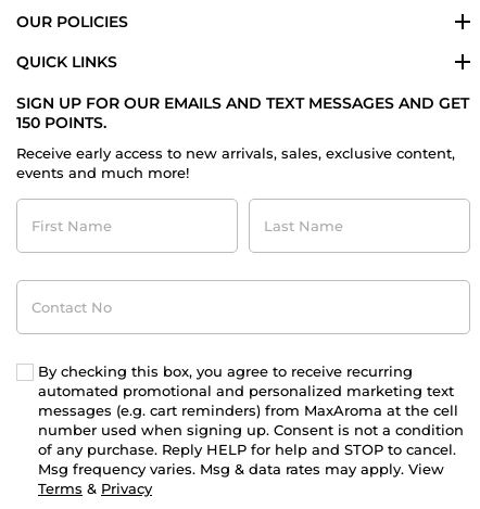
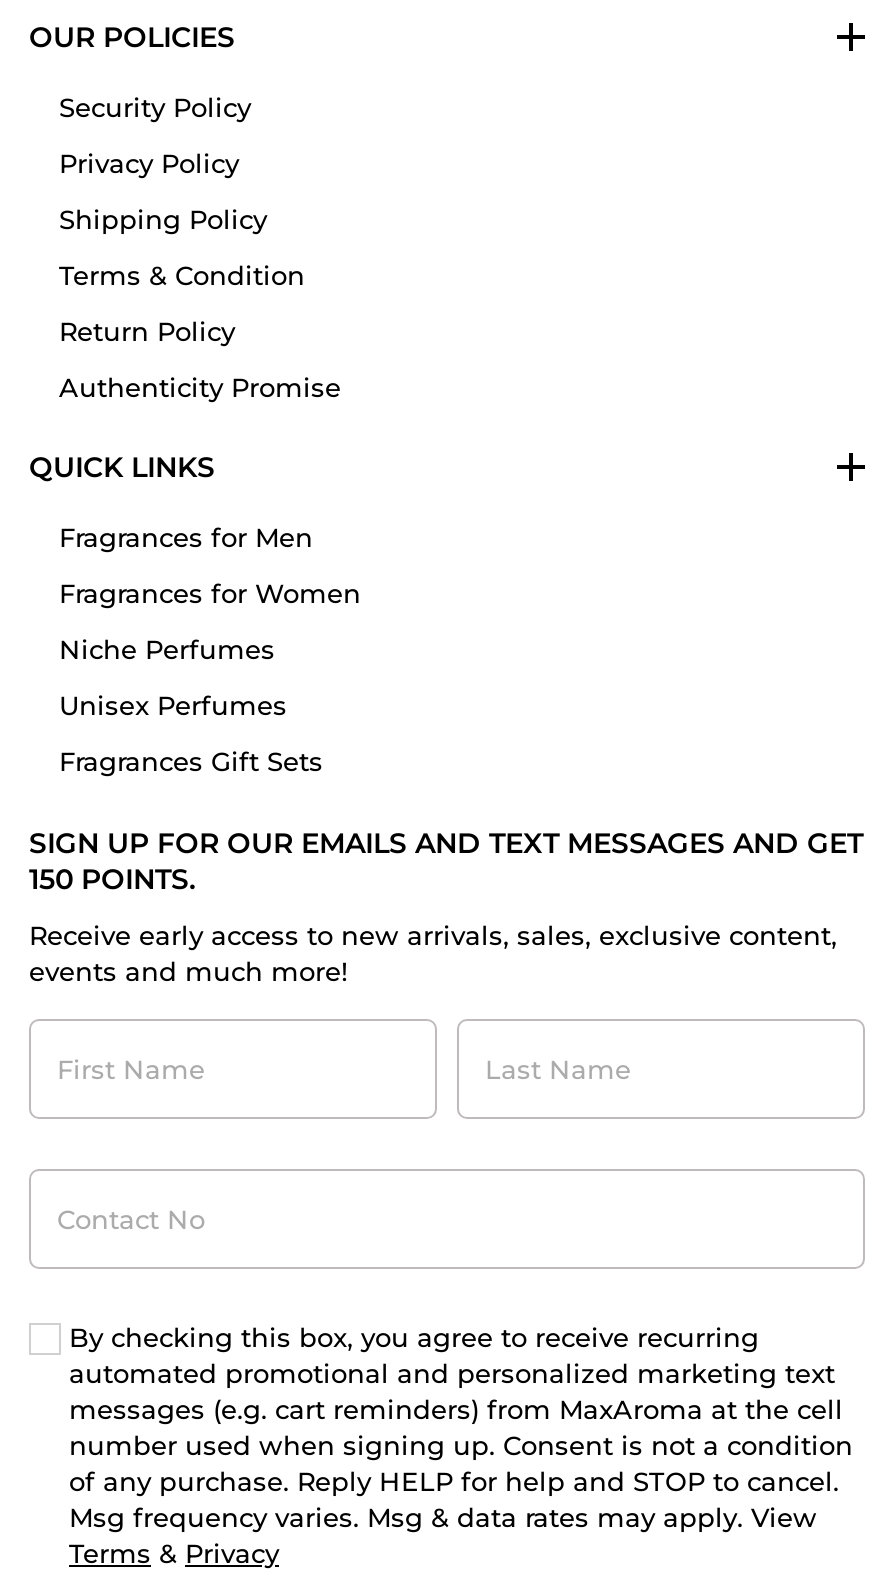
none -> [59,92,341,404] Security Policy | Privacy Policy | Shipping Policy | Terms & Condition | Return Policy | Authenticity Promise
none -> [59,522,361,778] Fragrances for Men | Fragrances for Women | Niche Perfumes | Unisex Perfumes | Fragrances Gift Sets

